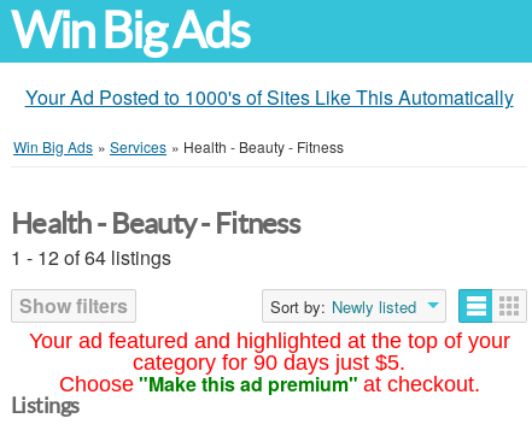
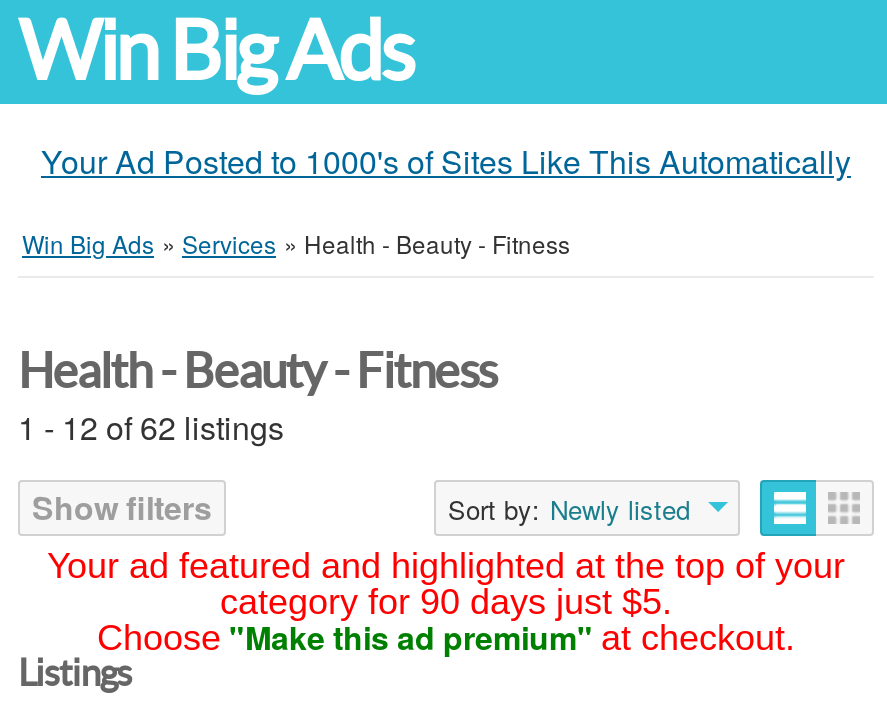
[11,243,171,271] 1 - 12 of 64 listings -> [18,404,284,450] 1 - 12 of 62 listings

